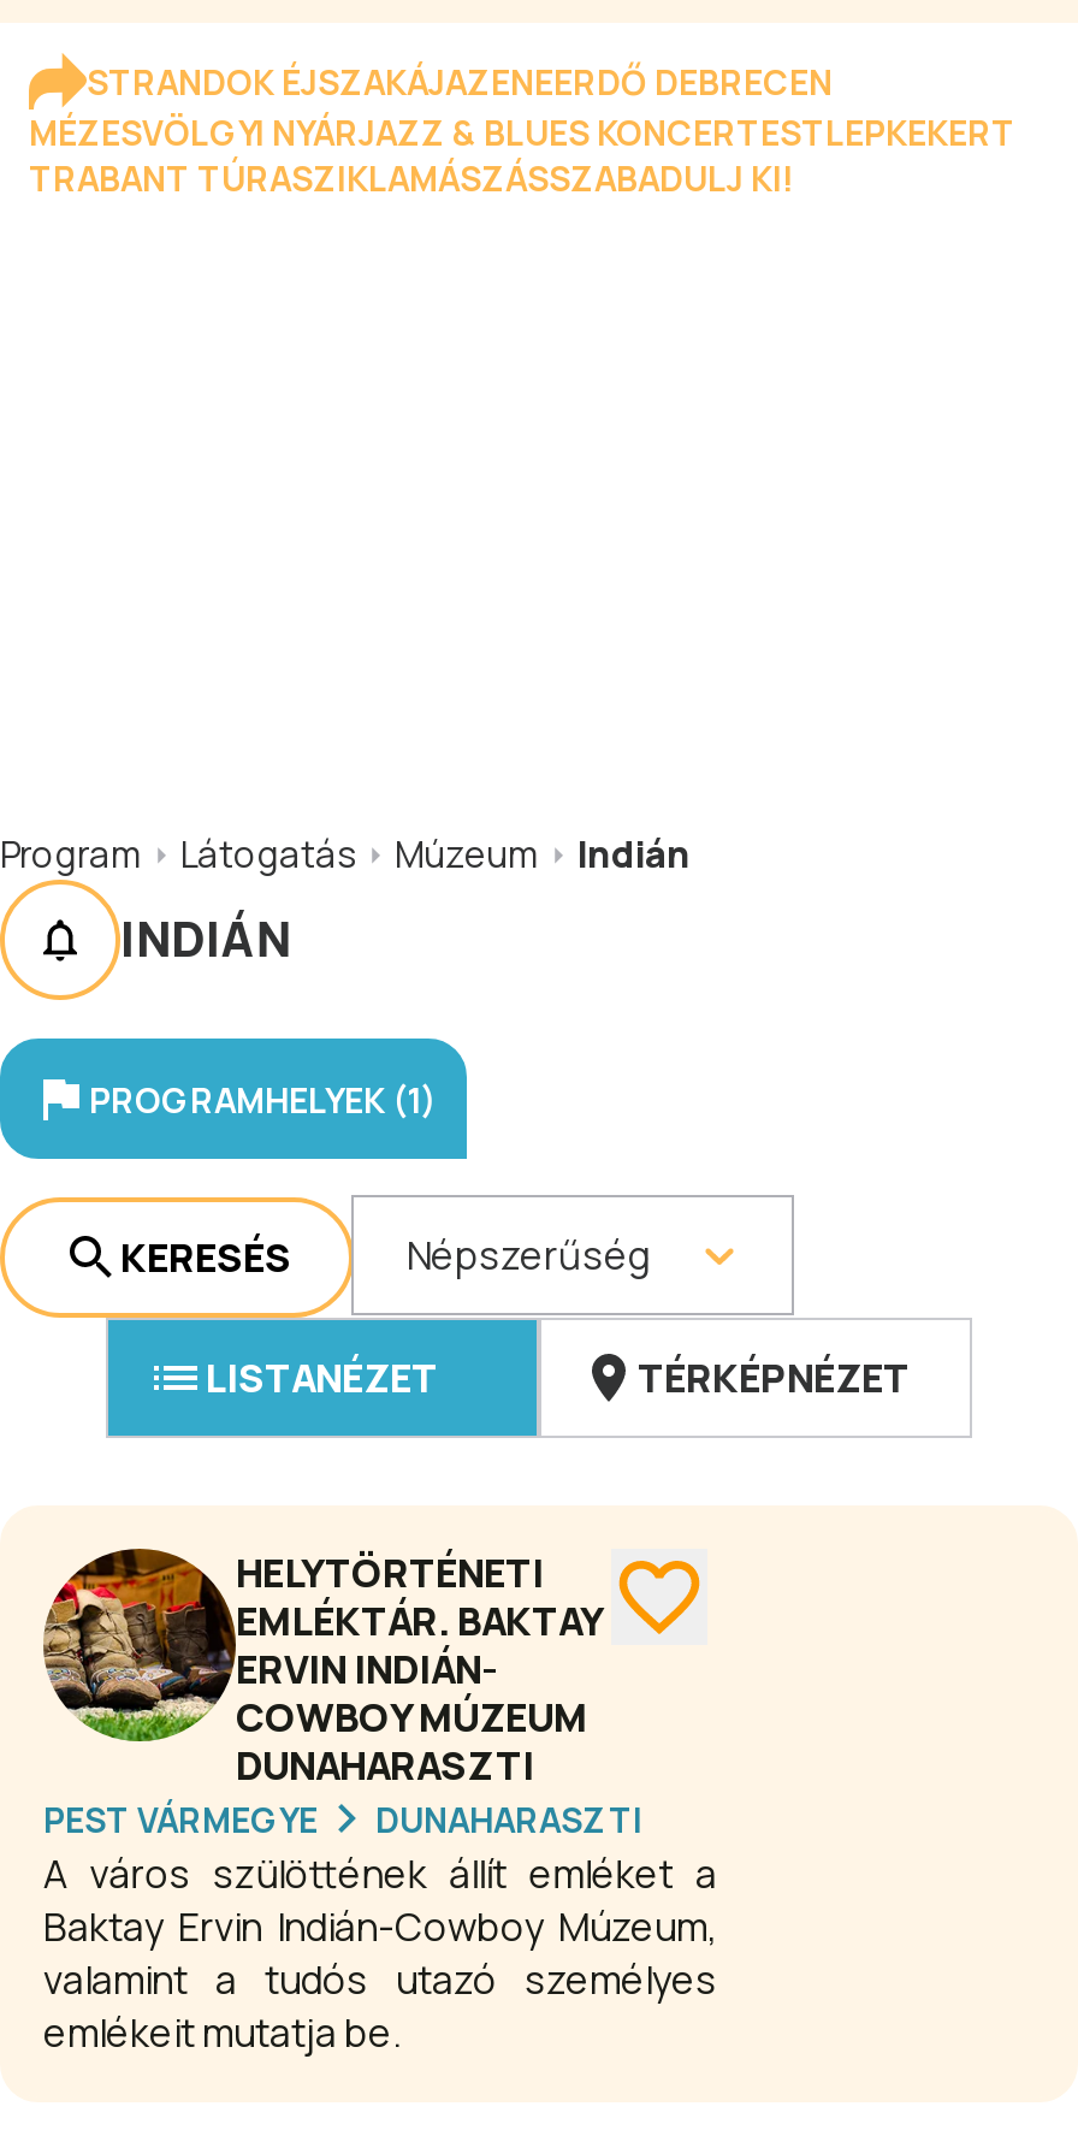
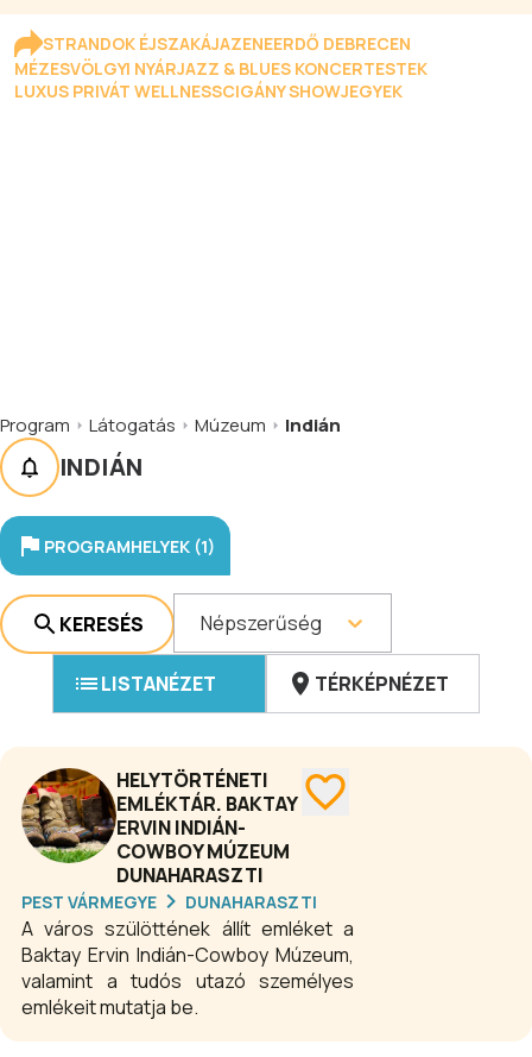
[29,110,1015,201] MÉZESVÖLGYI NYÁRJAZZ & BLUES KONCERTESTLEPKEKERT | TRABANT TÚRASZIKLAMÁSZÁSSZABADULJ KI! -> [14,57,427,102] MÉZESVÖLGYI NYÁRJAZZ & BLUES KONCERTESTEK | LUXUS PRIVÁT WELLNESSCIGÁNY SHOWJEGYEK

